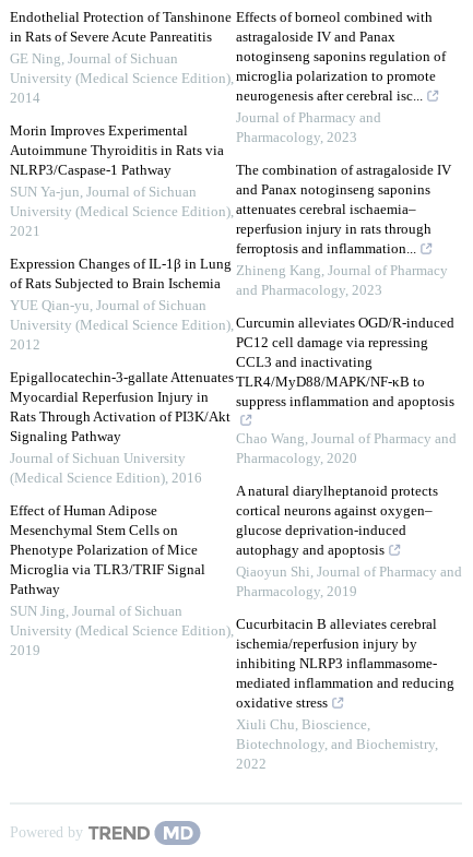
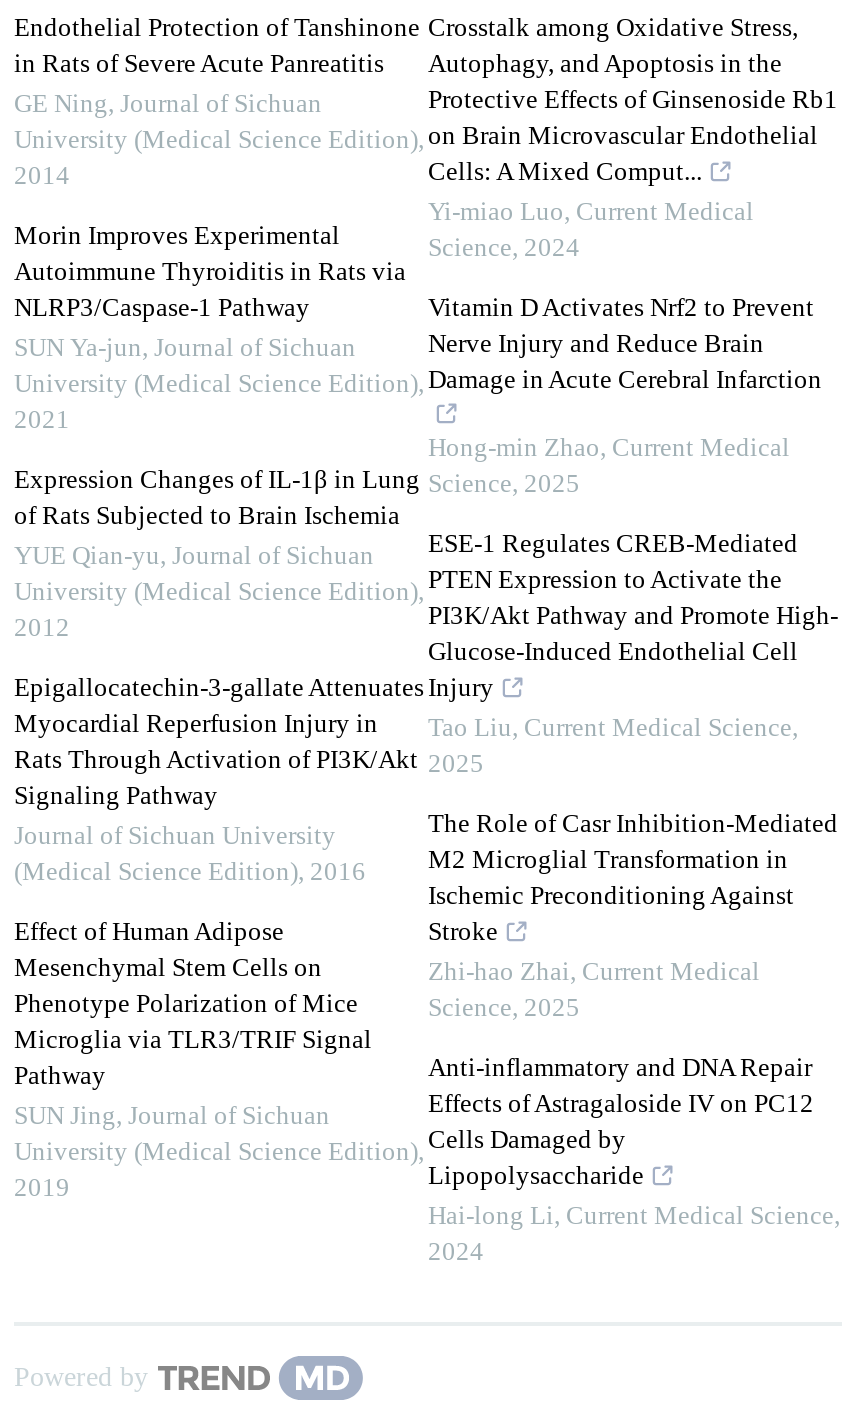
[236,10,446,146] Effects of borneol combined with | astragaloside IV and Panax | notoginseng saponins regulation of | microglia polarization to promote | neurogenesis after cerebral isc... | Journal of Pharmacy and | Pharmacology, 2023 -> [428,14,838,264] Crosstalk among Oxidative Stress, | Autophagy, and Apoptosis in the | Protective Effects of Ginsenoside Rb1 | on Brain Microvascular Endothelial | Cells: A Mixed Comput... | Yi-miao Luo, Current Medical | Science, 2024
[236,163,451,299] The combination of astragaloside IV | and Panax notoginseng saponins | attenuates cerebral ischaemia– | reperfusion injury in rats through | ferroptosis and inflammation... | Zhineng Kang, Journal of Pharmacy | and Pharmacology, 2023 -> [428,294,822,396] Vitamin D Activates Nrf2 to Prevent | Nerve Injury and Reduce Brain | Damage in Acute Cerebral Infarction
[236,316,454,410] Curcumin alleviates OGD/R-induced | PC12 cell damage via repressing | CCL3 and inactivating | TLR4/MyD88/MAPK/NF-κB to | suppress inflammation and apoptosis -> [428,434,790,500] Hong-min Zhao, Current Medical | Science, 2025
[236,431,457,467] Chao Wang, Journal of Pharmacy and | Pharmacology, 2020 -> [428,530,838,780] ESE-1 Regulates CREB-Mediated | PTEN Expression to Activate the | PI3K/Akt Pathway and Promote High- | Glucose-Induced Endothelial Cell | Injury | Tao Liu, Current Medical Science, | 2025
[236,484,462,600] A natural diarylheptanoid protects | cortical neurons against oxygen– | glucose deprivation-induced | autophagy and apoptosis | Qiaoyun Shi, Journal of Pharmacy and | Pharmacology, 2019 -> [428,810,838,1024] The Role of Casr Inhibition-Mediated | M2 Microglial Transformation in | Ischemic Preconditioning Against | Stroke | Zhi-hao Zhai, Current Medical | Science, 2025
[236,617,454,773] Cucurbitacin B alleviates cerebral | ischemia/reperfusion injury by | inhibiting NLRP3 inflammasome- | mediated inflammation and reducing | oxidative stress | Xiuli Chu, Bioscience, | Biotechnology, and Biochemistry, | 2022 -> [428,1054,840,1268] Anti-inflammatory and DNA Repair | Effects of Astragaloside IV on PC12 | Cells Damaged by | Lipopolysaccharide | Hai-long Li, Current Medical Science, | 2024

